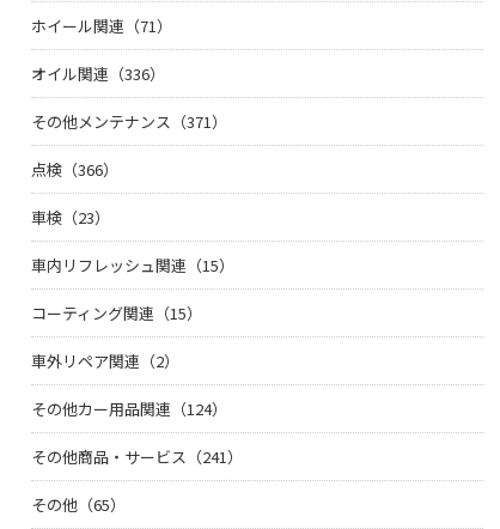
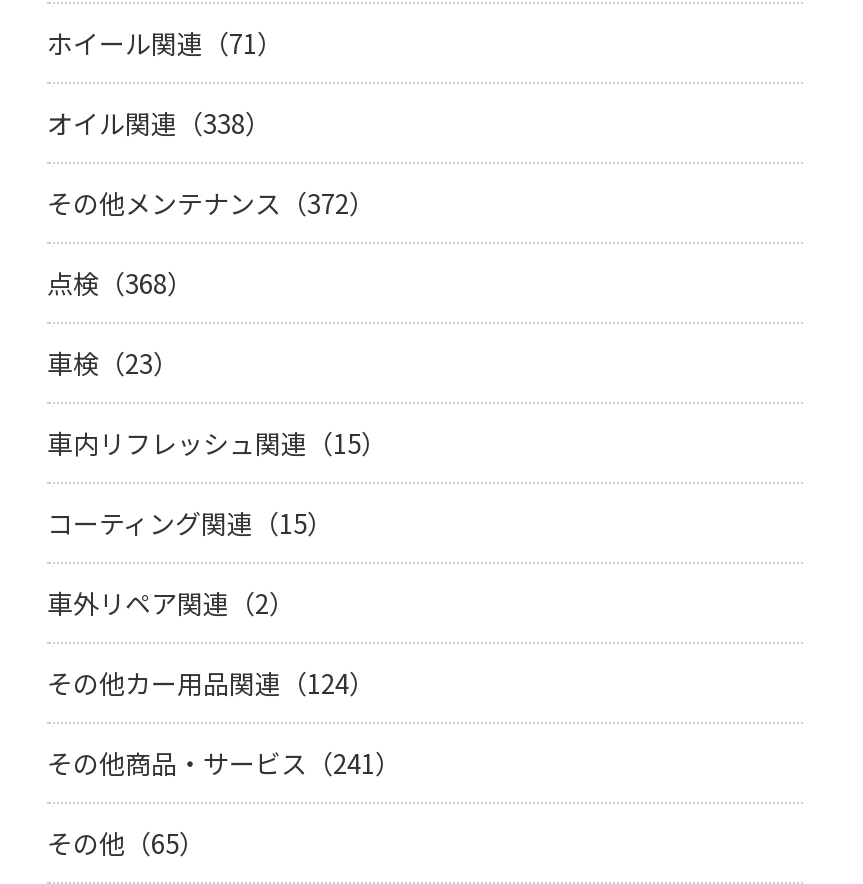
[31,62,165,85] オイル関連（336） -> [47,104,271,142] オイル関連（338）
[31,110,227,133] その他メンテナンス（371） -> [47,184,375,222] その他メンテナンス（372）
[31,158,118,180] 点検（366） -> [47,264,193,302] 点検（368）

